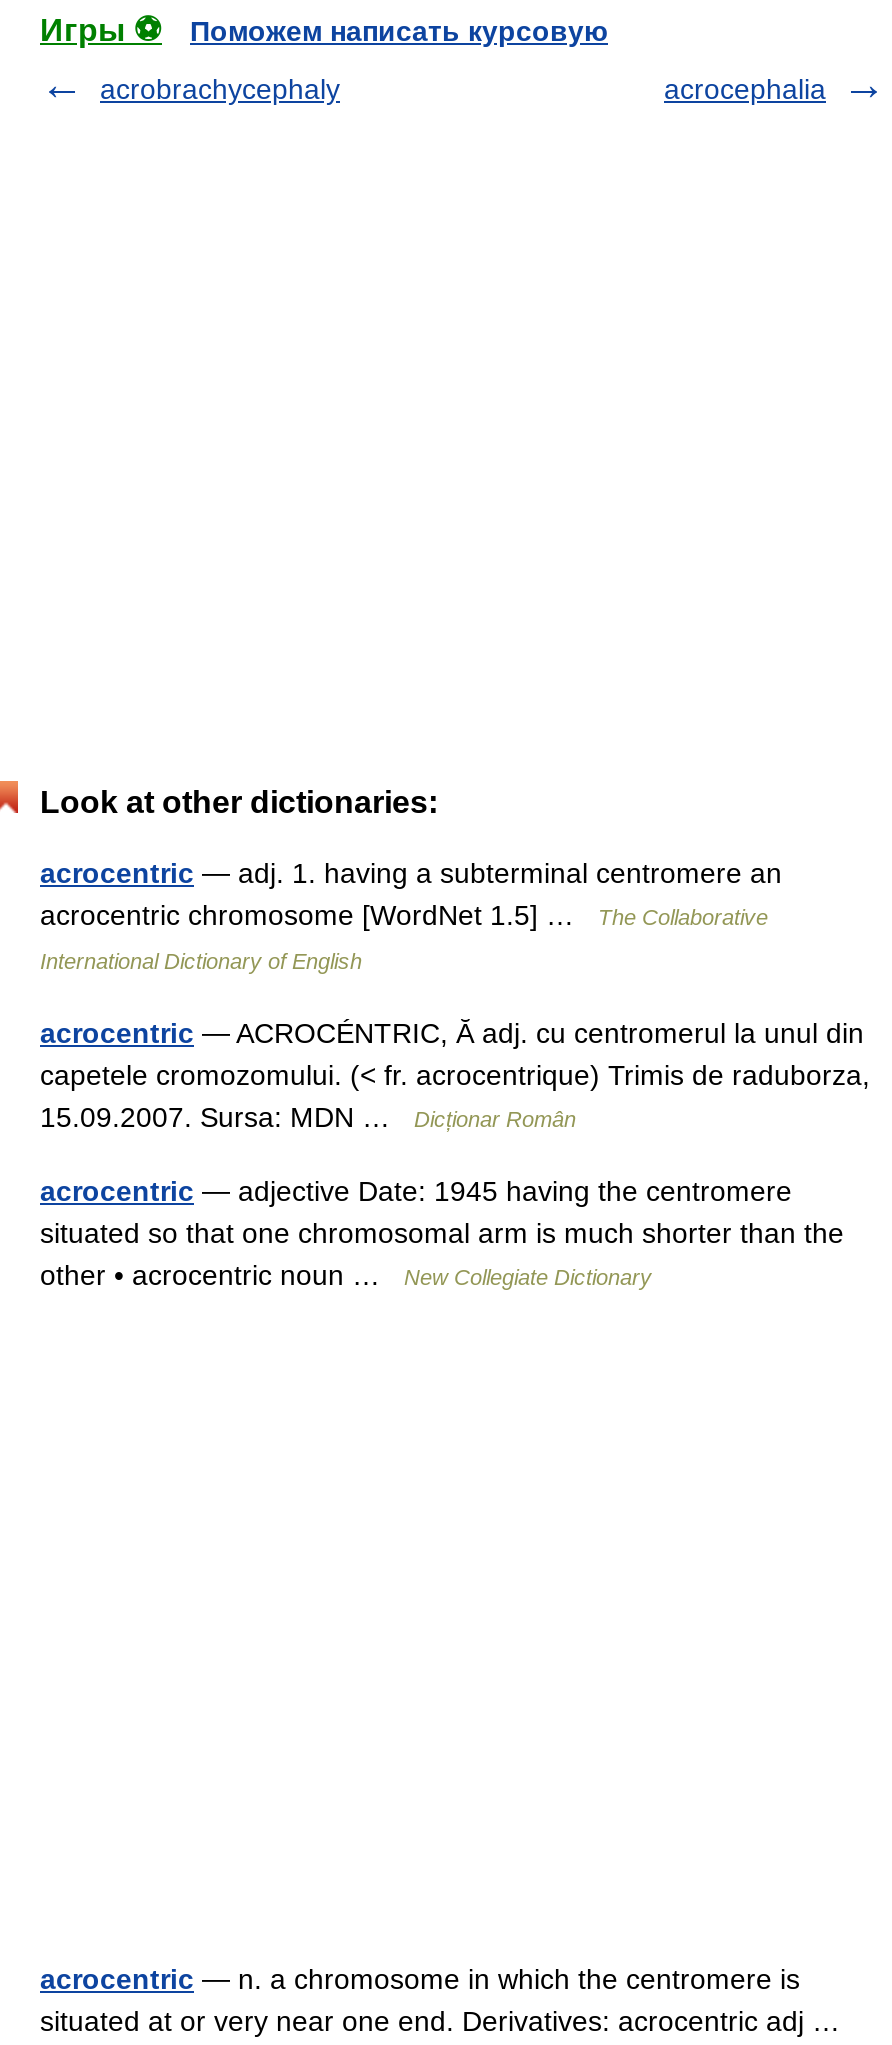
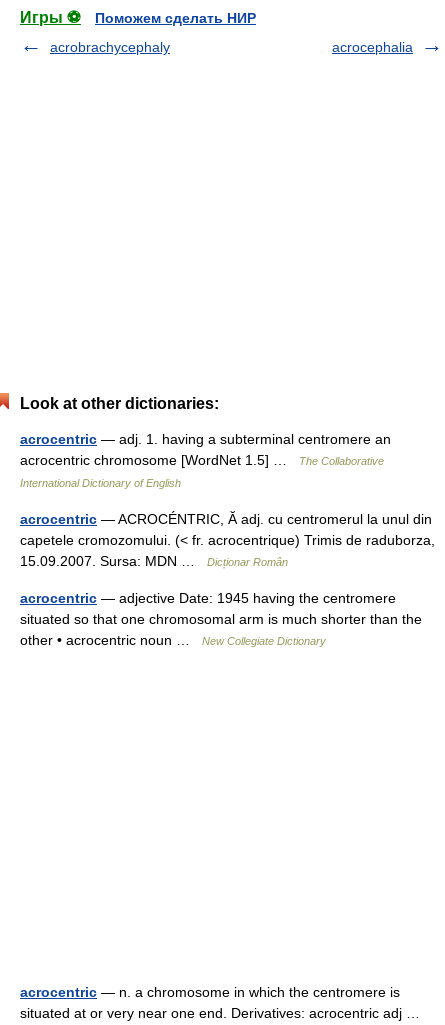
[190,15,608,47] Поможем написать курсовую -> [95,10,256,26] Поможем сделать НИР

